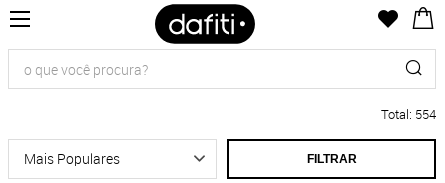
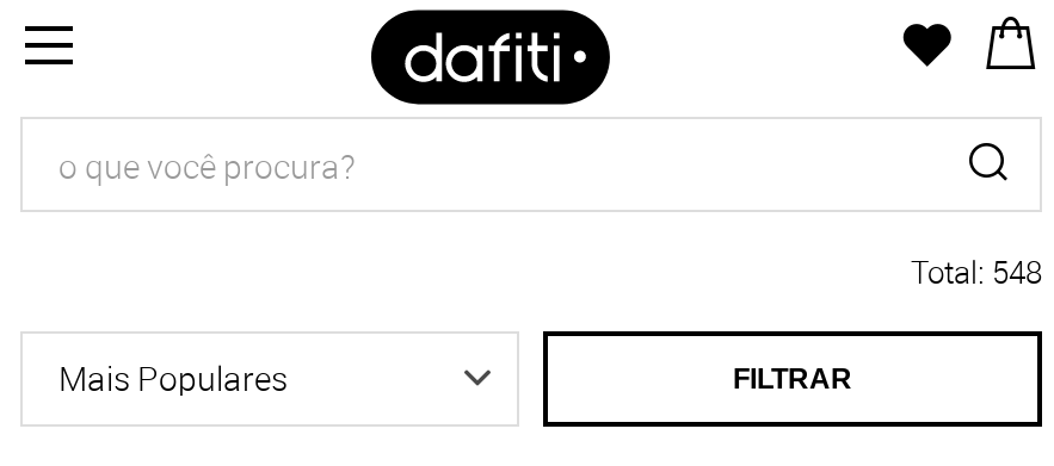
[381,105,436,123] Total: 554 -> [911,250,1042,293] Total: 548

